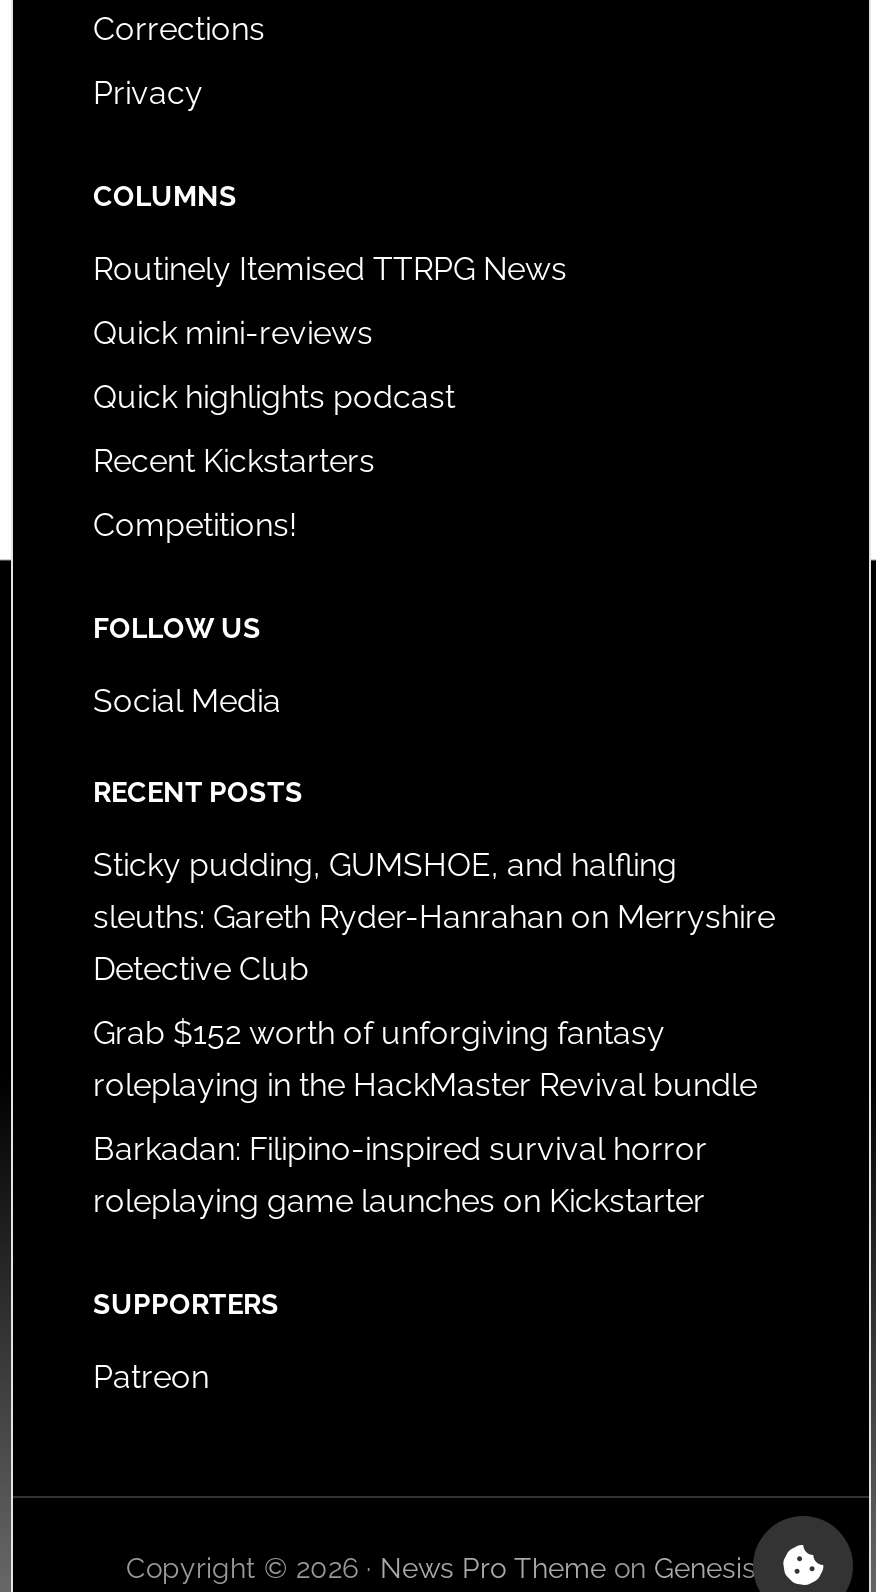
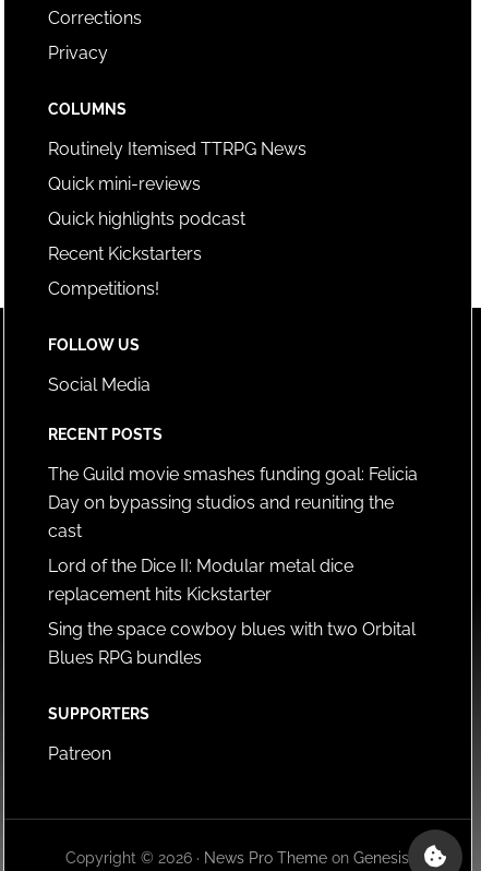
[93,846,775,988] Sticky pudding, GUMSHOE, and halfling | sleuths: Gareth Ryder-Hanrahan on Merryshire | Detective Club -> [48,464,418,541] The Guild movie smashes funding goal: Felicia | Day on bypassing studios and reuniting the | cast
[93,1014,757,1104] Grab $152 worth of unforgiving fantasy | roleplaying in the HackMaster Revival bundle -> [48,556,353,605] Lord of the Dice II: Modular metal dice | replacement hits Kickstarter
[93,1130,707,1220] Barkadan: Filipino-inspired survival horror | roleplaying game launches on Kickstarter -> [48,619,416,668] Sing the space cowboy blues with two Orbital | Blues RPG bundles

